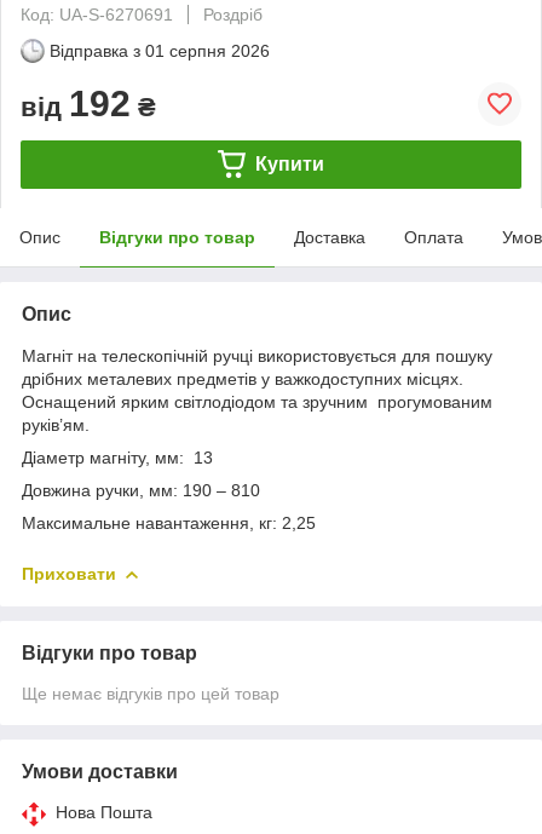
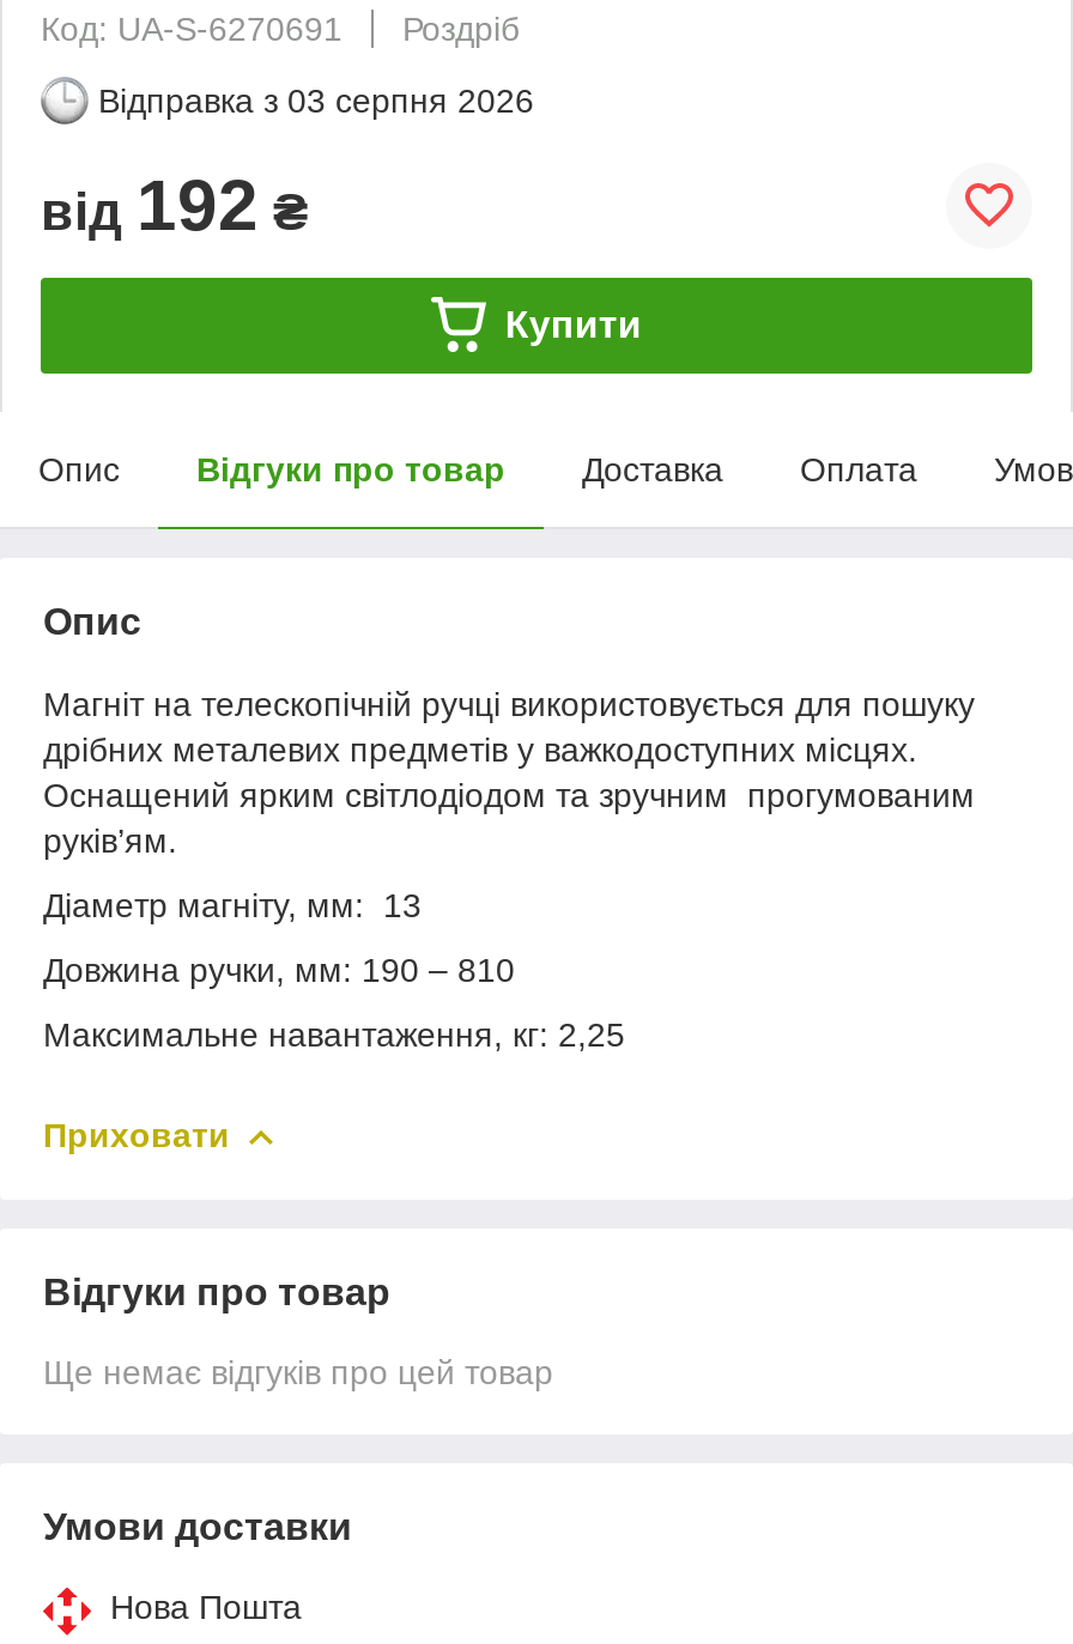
[50,41,270,60] Відправка з 01 серпня 2026 -> [98,81,534,119] Відправка з 03 серпня 2026

